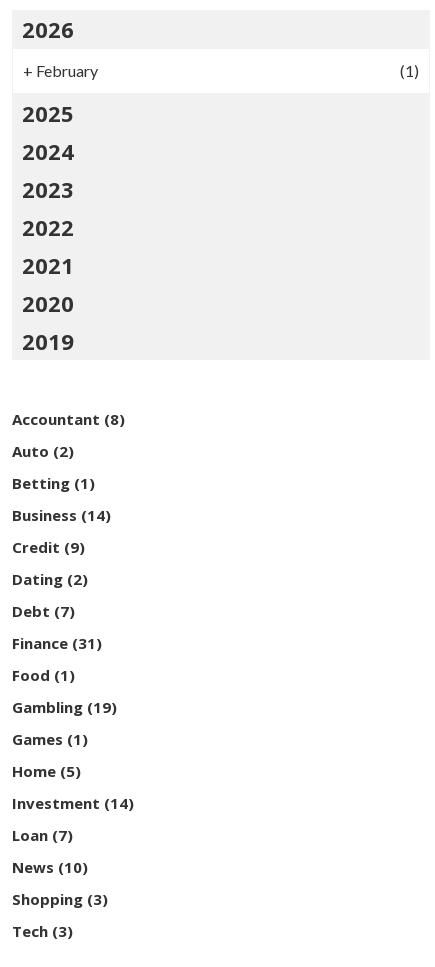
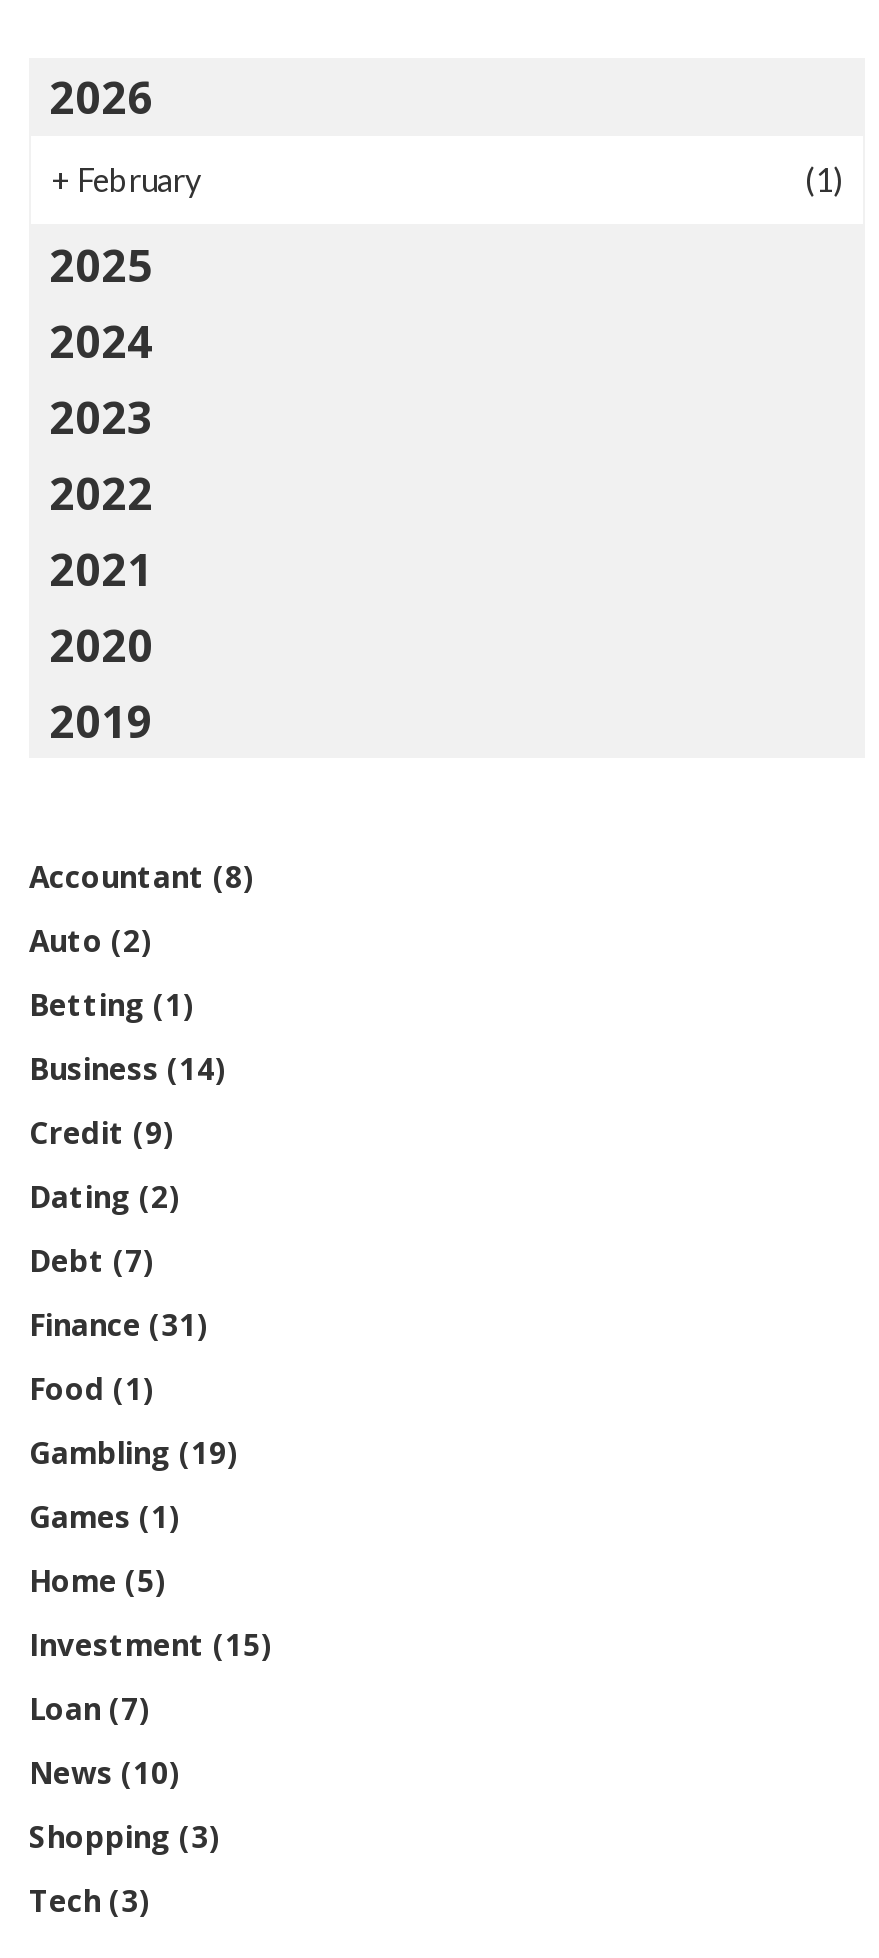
[12,793,134,813] Investment (14) -> [29,1624,273,1664] Investment (15)

